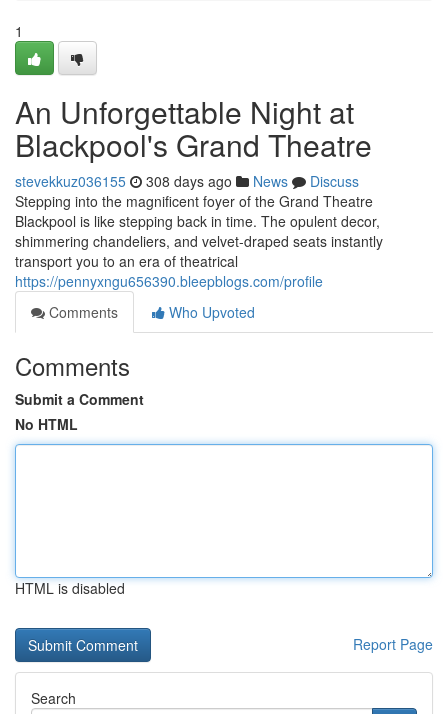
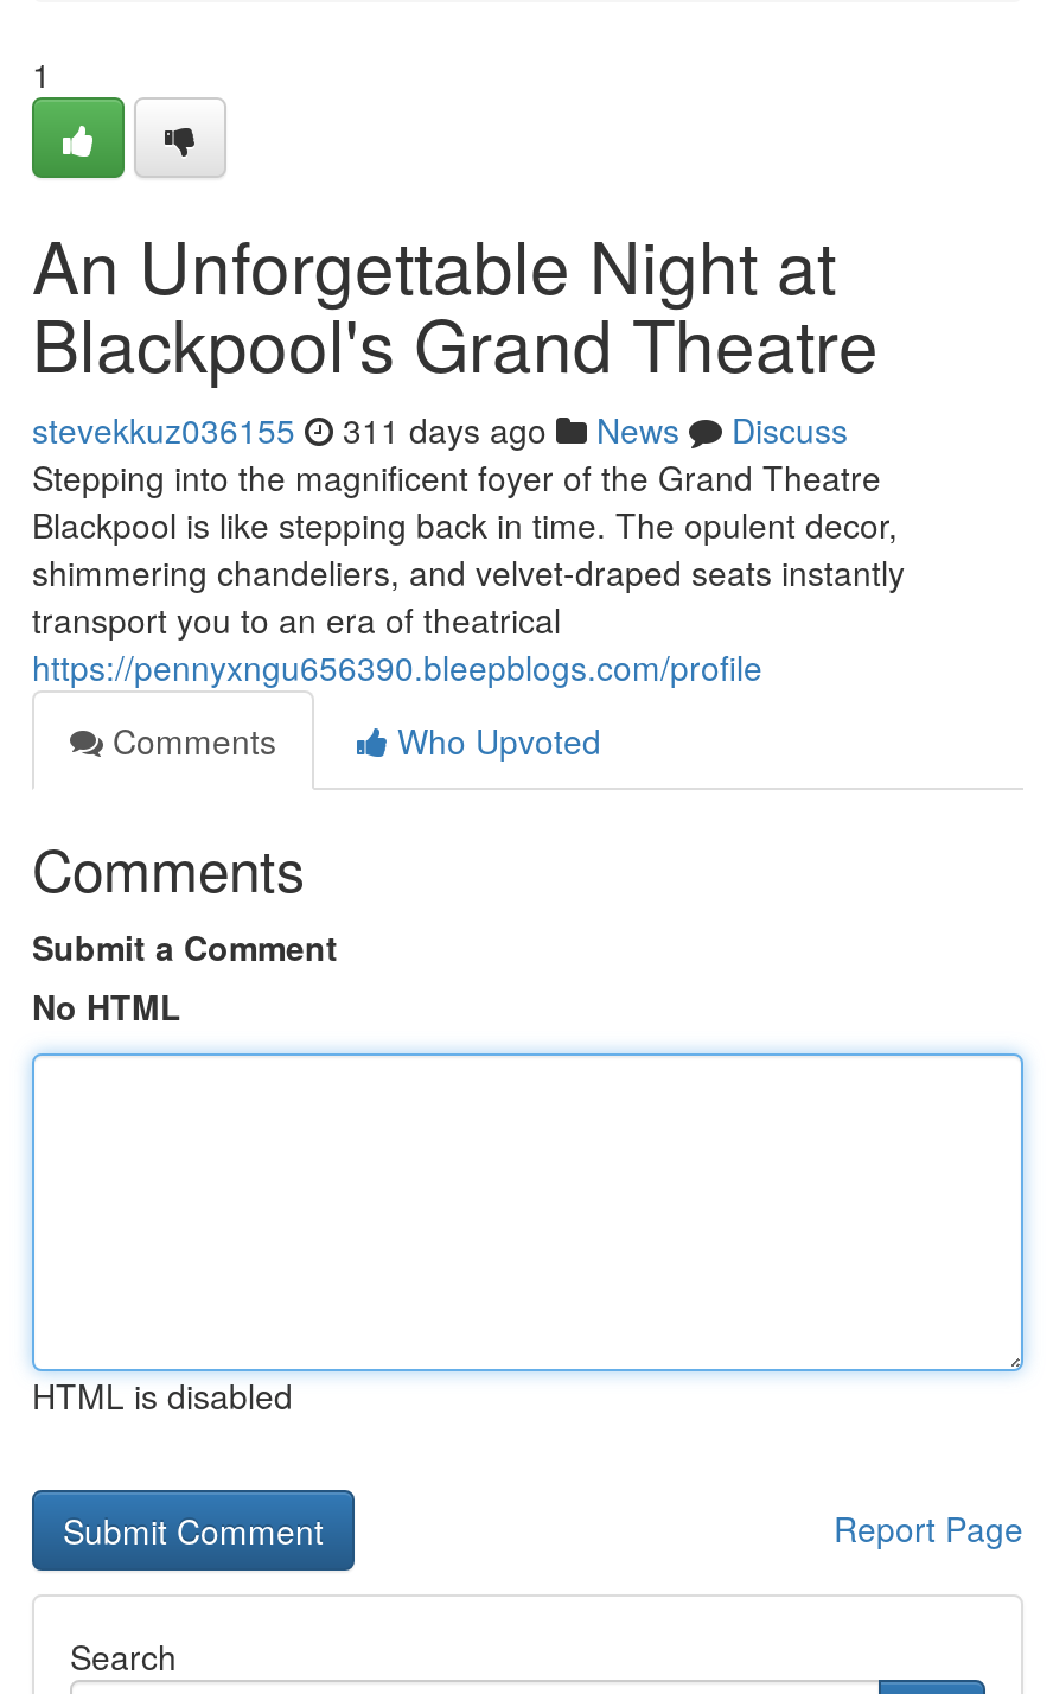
[15,171,359,191] stevekkuz036155 308 days ago News Discuss -> [32,406,848,453] stevekkuz036155 311 days ago News Discuss

